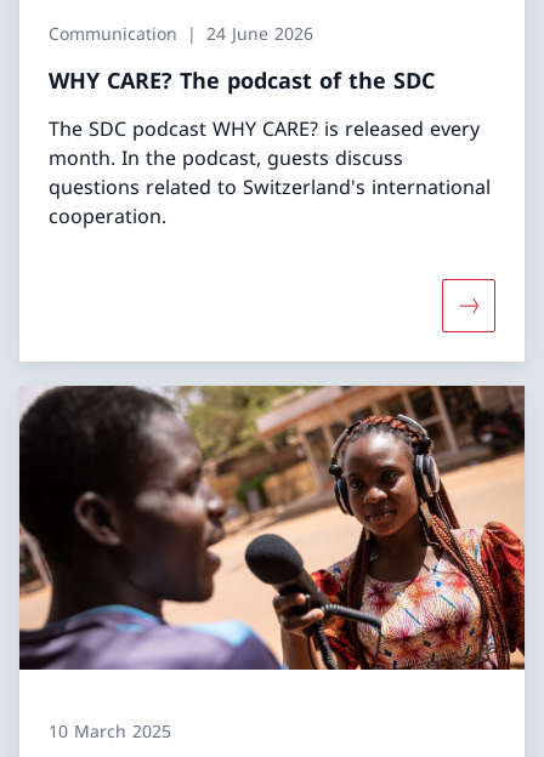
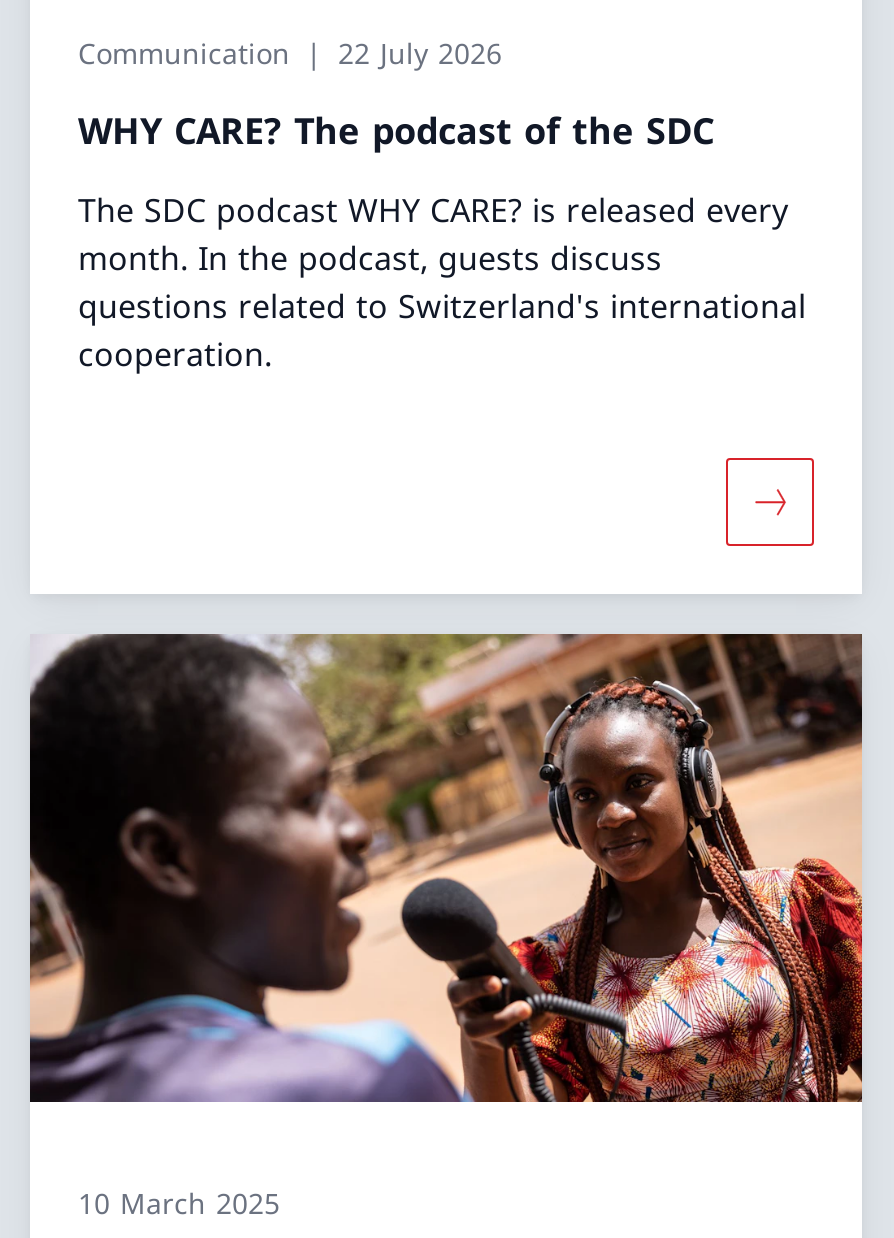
[49,22,313,45] Communication 24 June 2026 -> [78,34,502,72] Communication 22 July 2026

